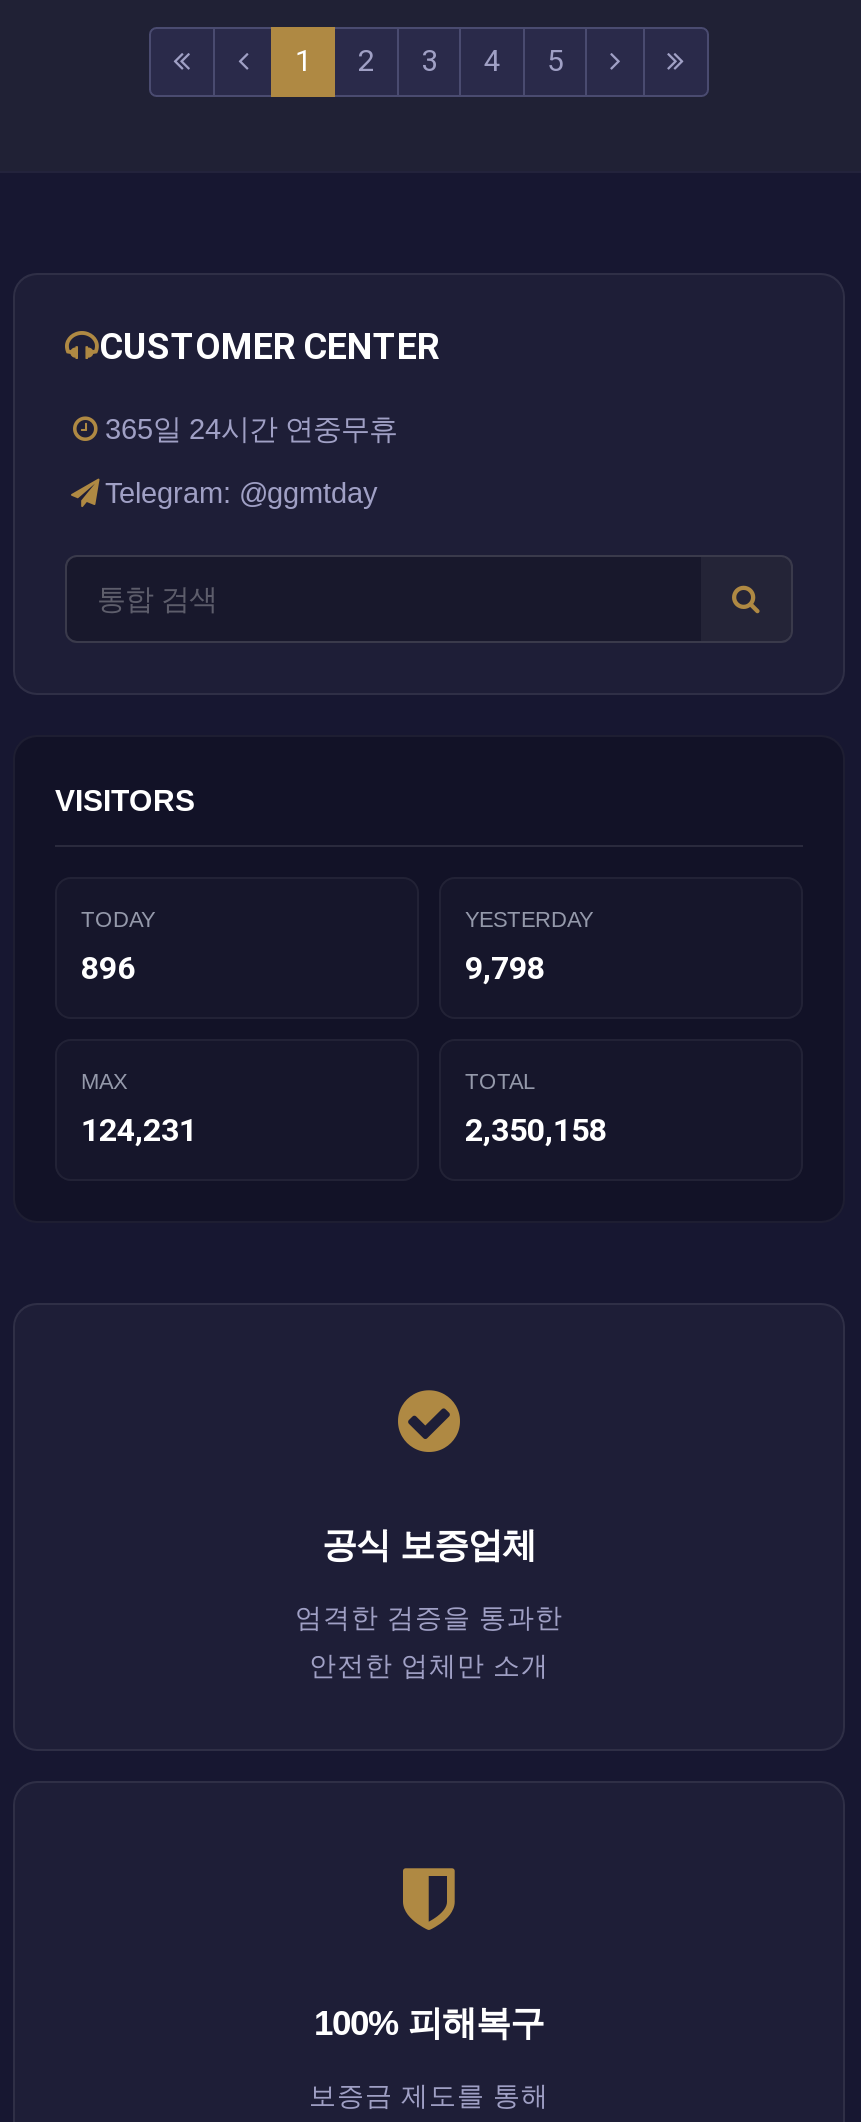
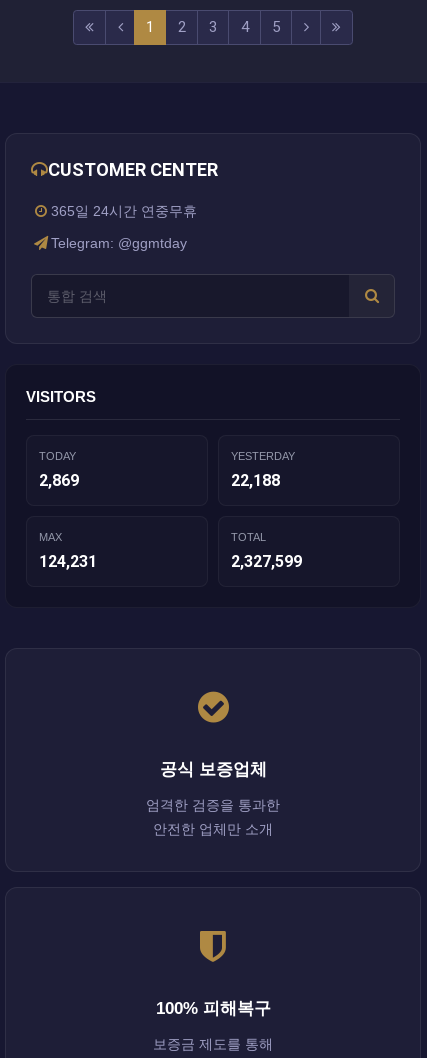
[81,949,135,987] 896 -> [39,471,79,490] 2,869
[465,949,545,987] 9,798 -> [231,471,280,490] 22,188
[465,1111,607,1149] 2,350,158 -> [231,552,302,571] 2,327,599

